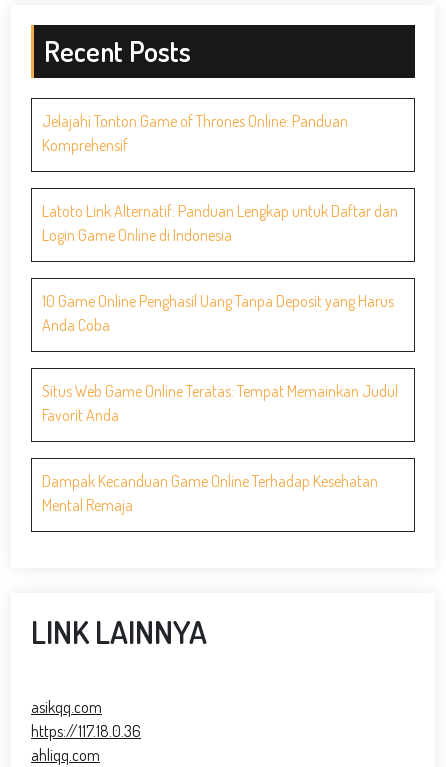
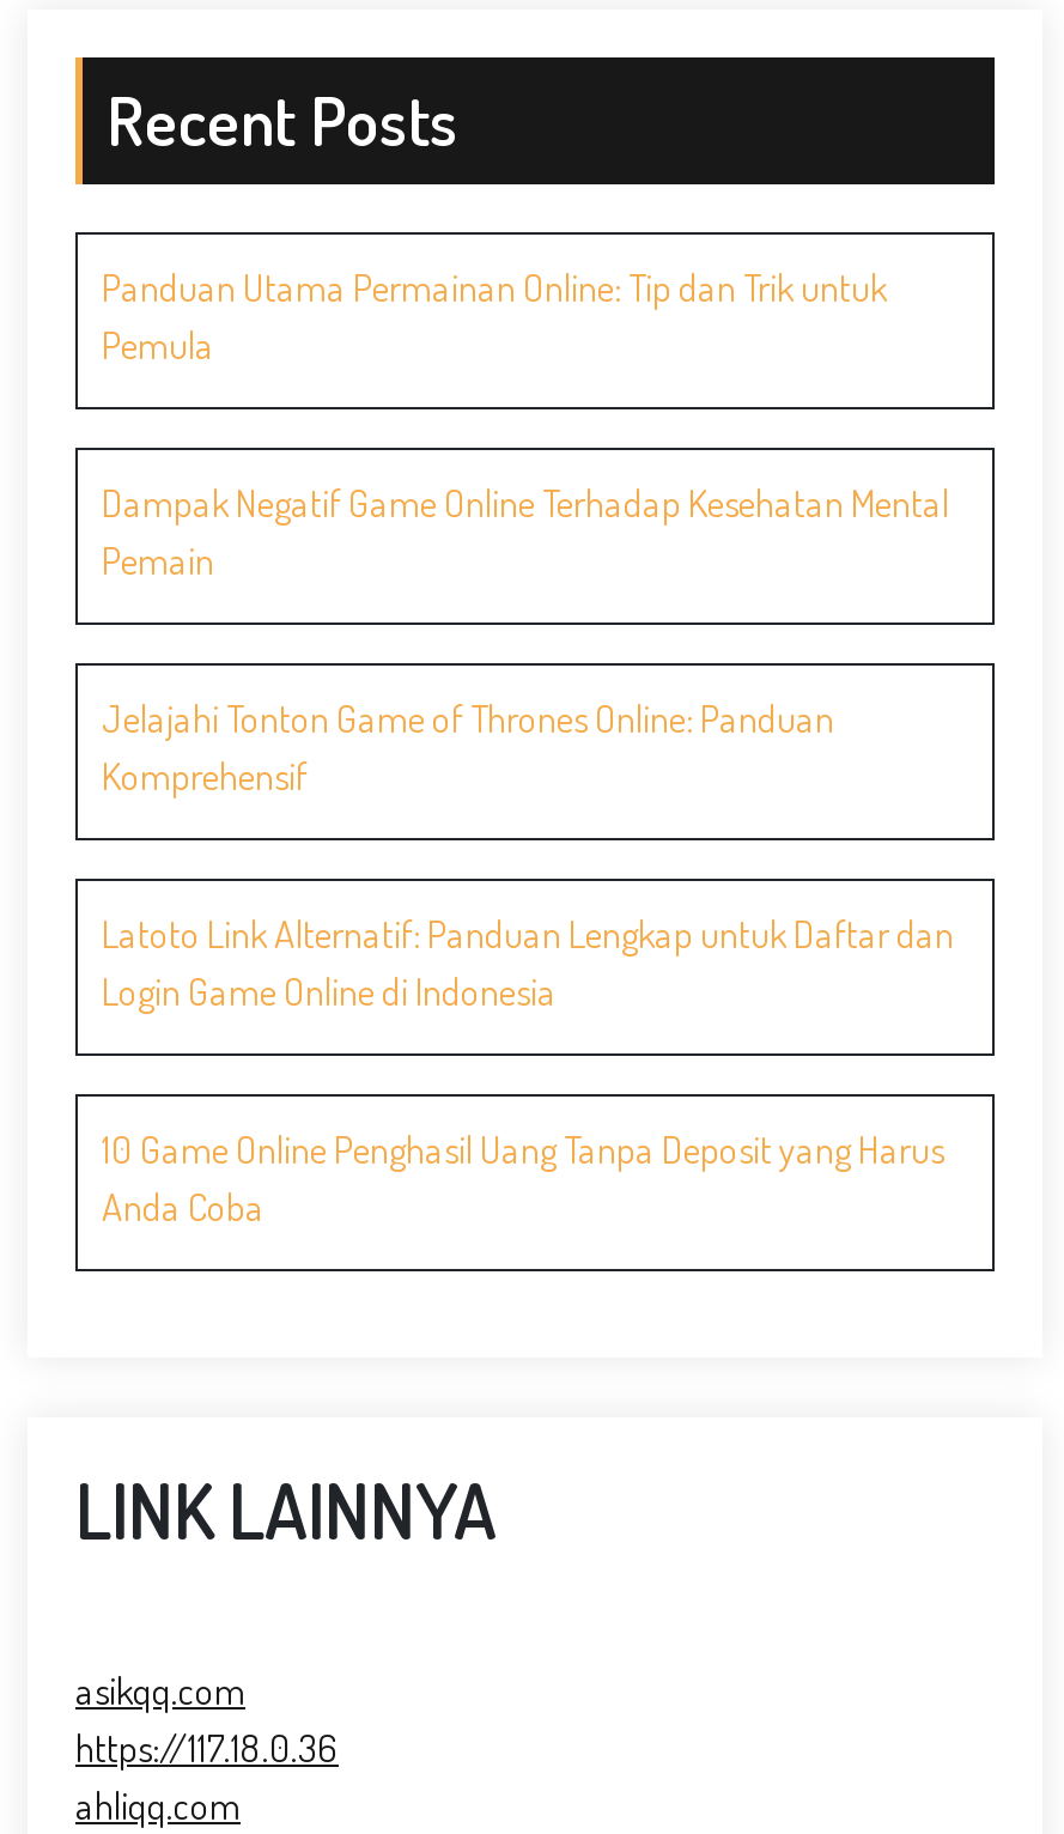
none -> [102,263,949,583] Panduan Utama Permainan Online: Tip dan Trik untuk | Pemula | Dampak Negatif Game Online Terhadap Kesehatan Mental | Pemain
moved [42,111,398,335] -> [102,694,954,1230]: Jelajahi Tonton Game of Thrones Online: Panduan | Komprehensif | Latoto Link Alternatif: Panduan Lengkap untuk Daftar dan | Login Game Online di Indonesia | 10 Game Online Penghasil Uang Tanpa Deposit yang Harus | Anda Coba
[42,381,398,515] Situs Web Game Online Teratas: Tempat Memainkan Judul | Favorit Anda | Dampak Kecanduan Game Online Terhadap Kesehatan | Mental Remaja -> none

